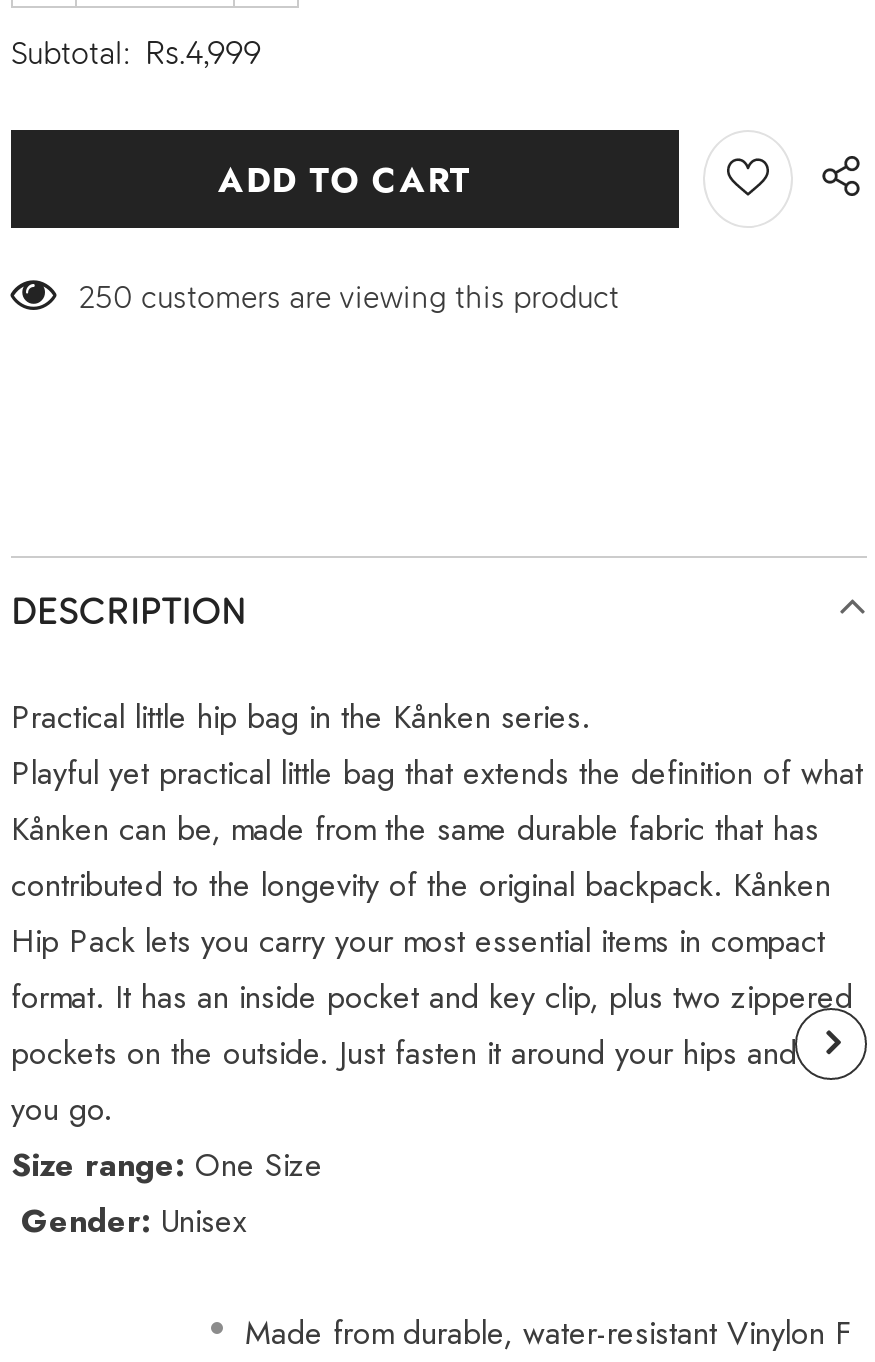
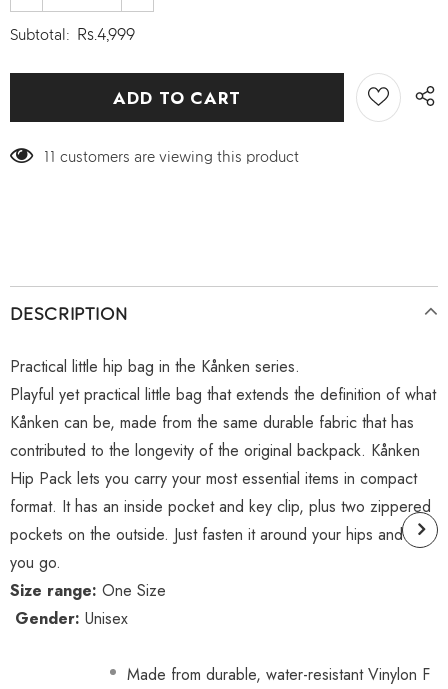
[79,277,619,315] 250 customers are viewing this product -> [44,147,299,166] 11 customers are viewing this product

